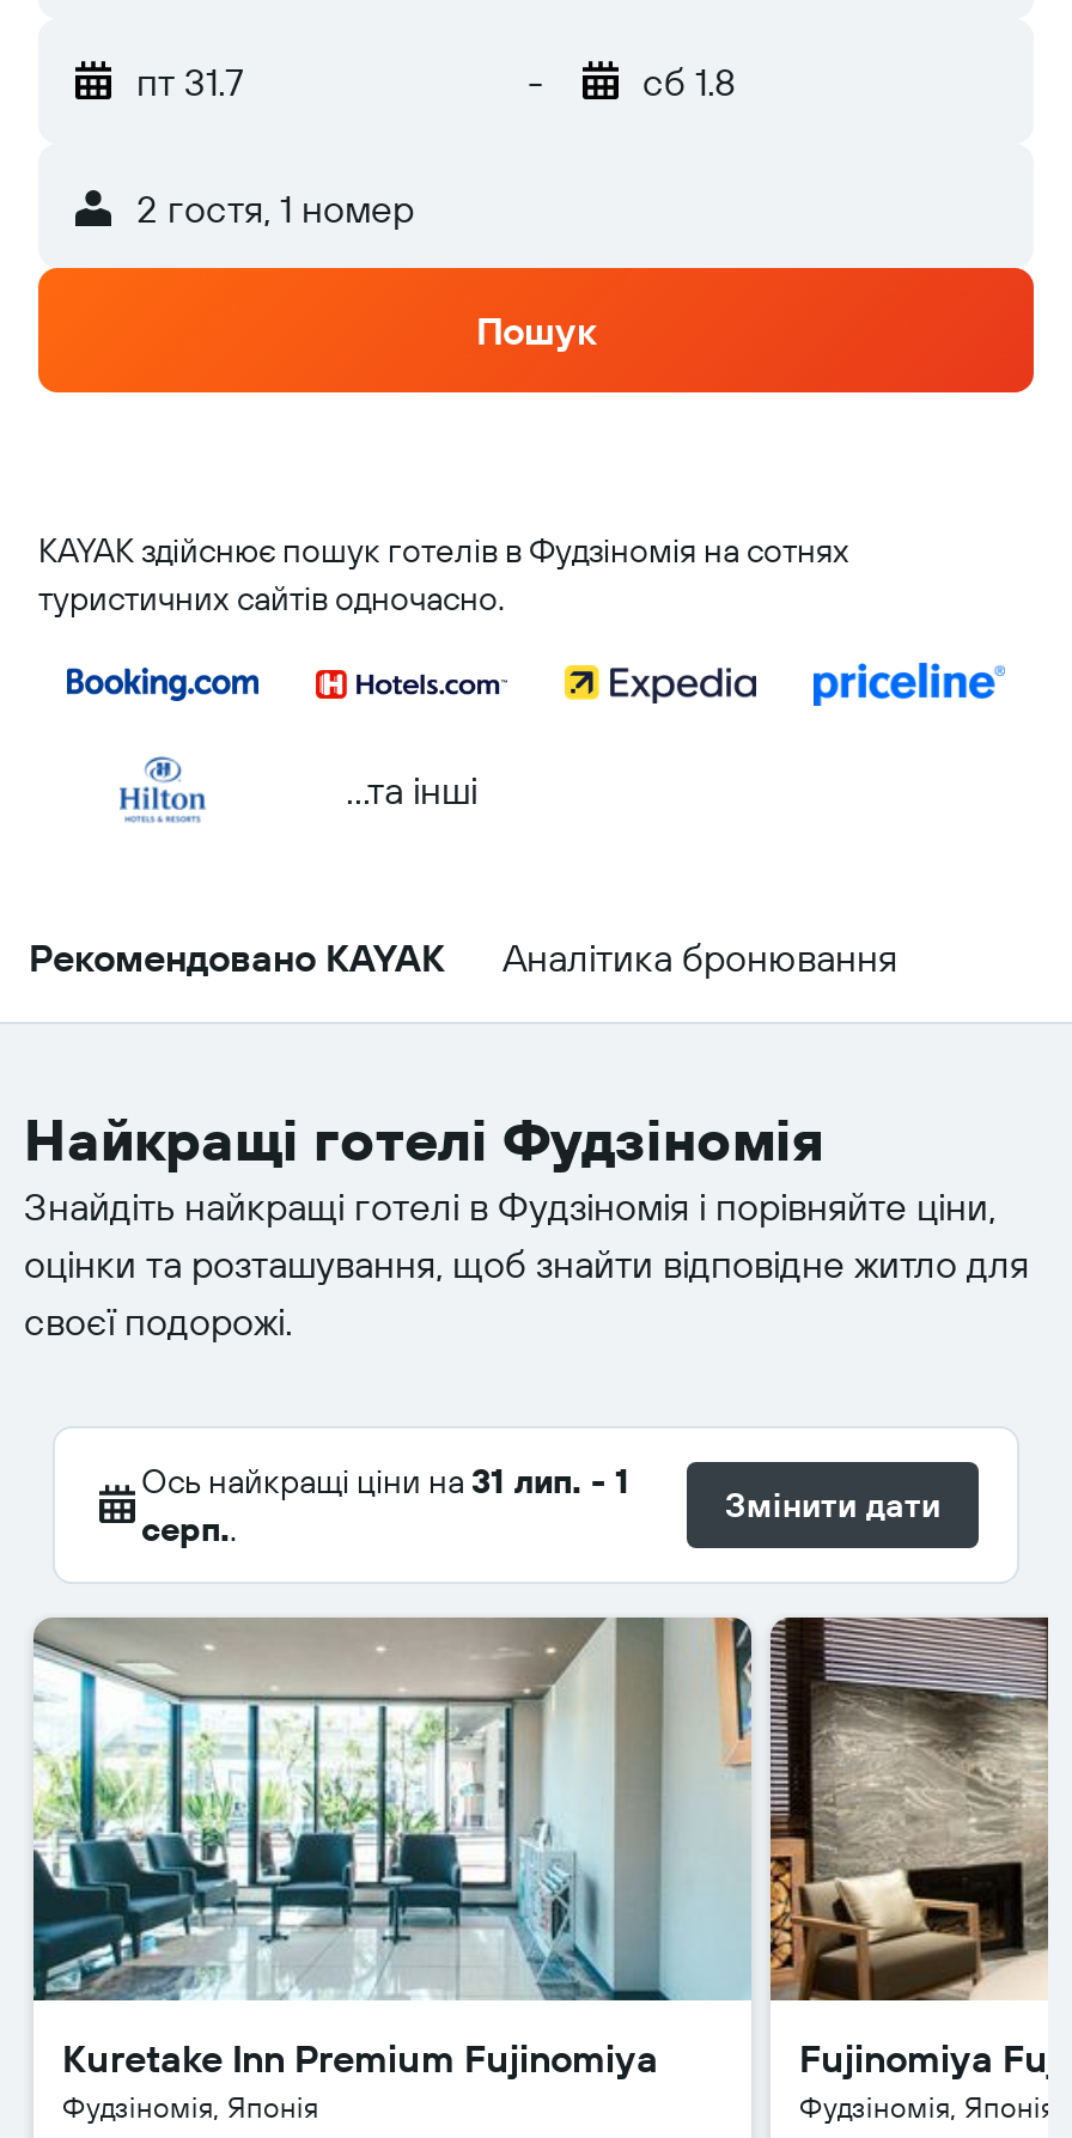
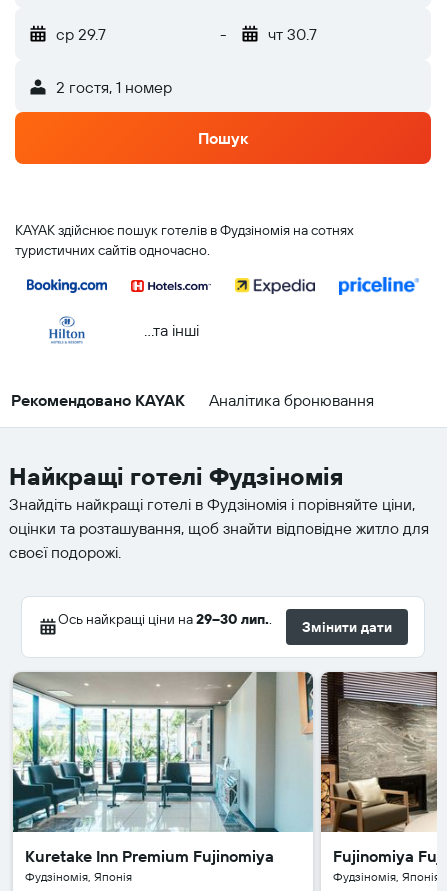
[136,57,244,105] пт 31.7 -> [56,24,106,44] ср 29.7
[642,57,736,105] сб 1.8 -> [267,24,316,44] чт 30.7
[141,1460,629,1551] Ось найкращі ціни на 31 лип. - 1 | серп.. -> [58,610,272,628] Ось найкращі ціни на29–30 лип..

